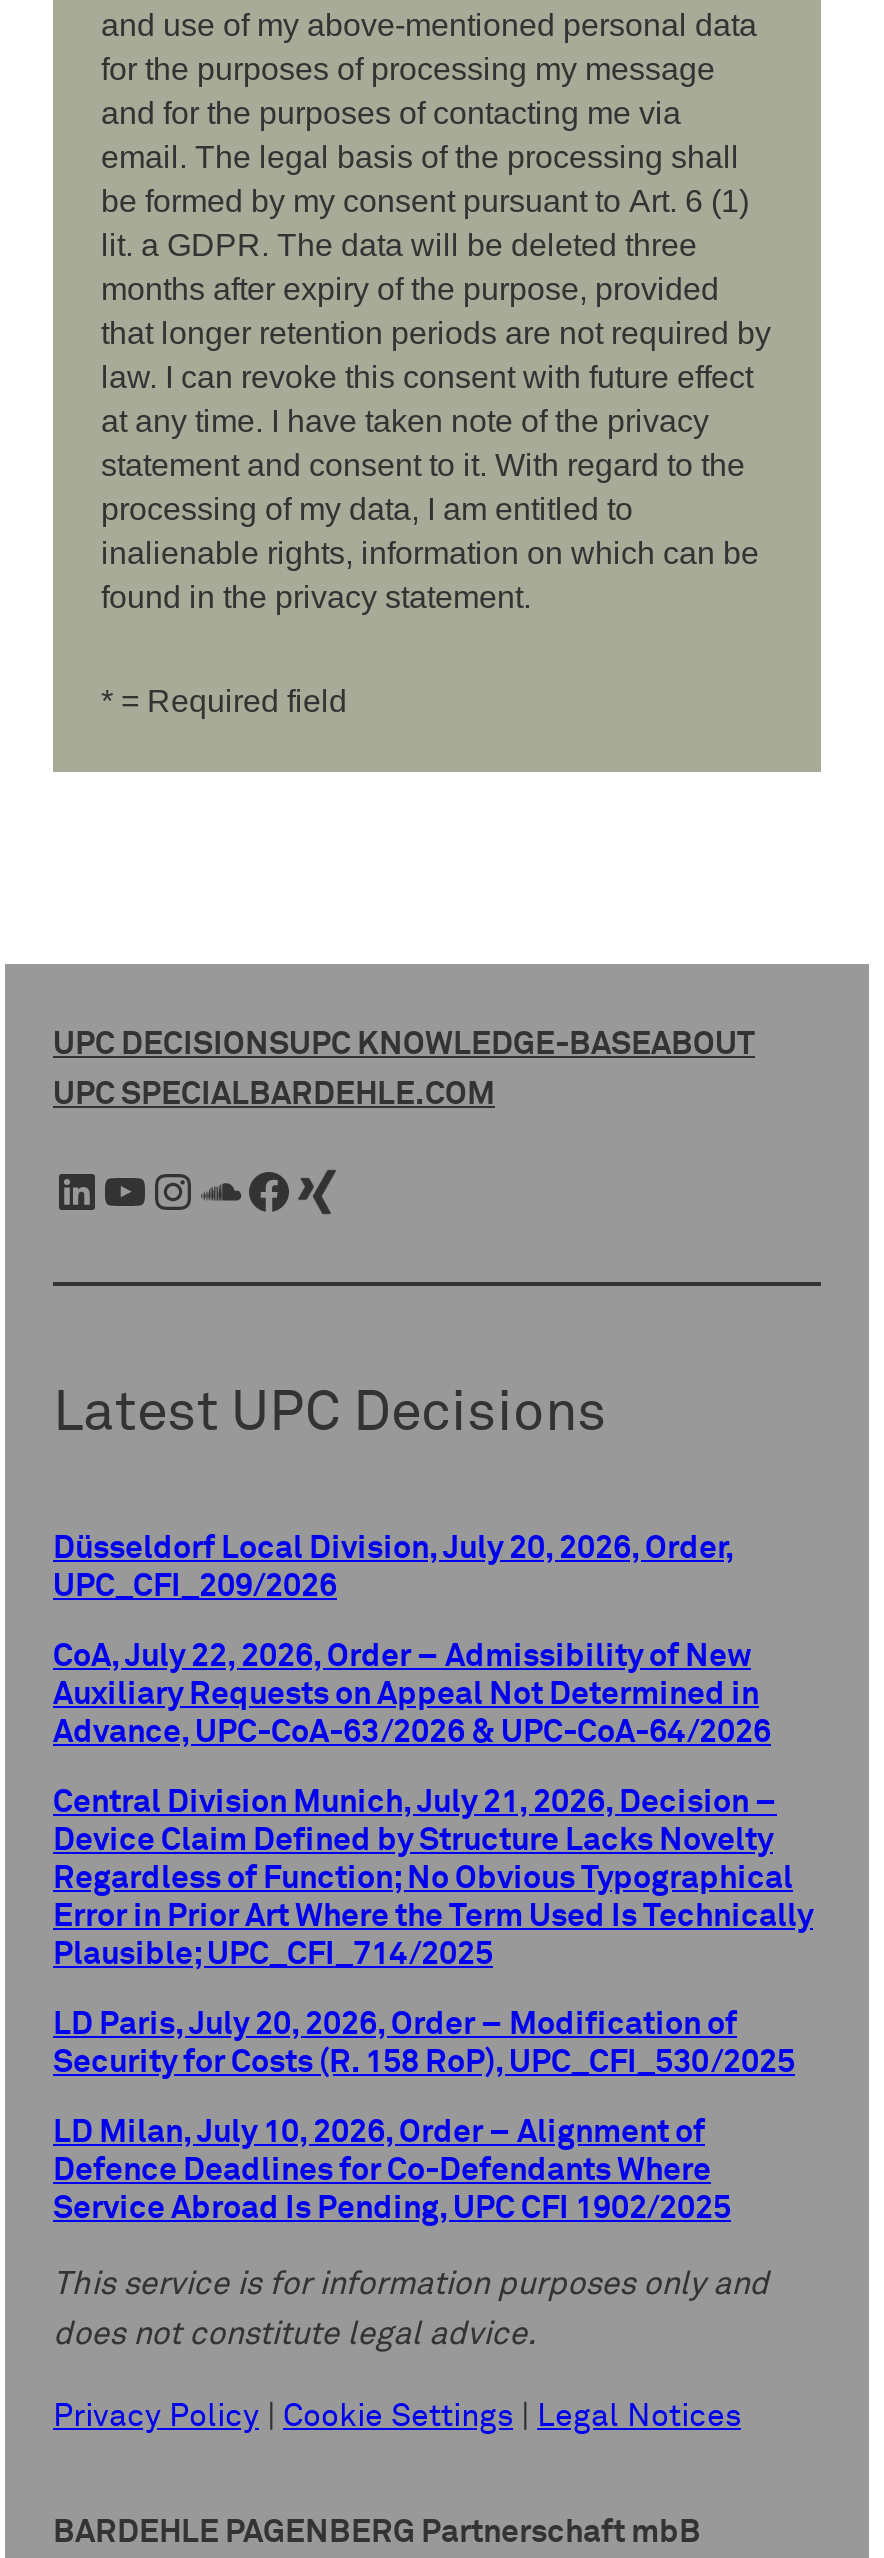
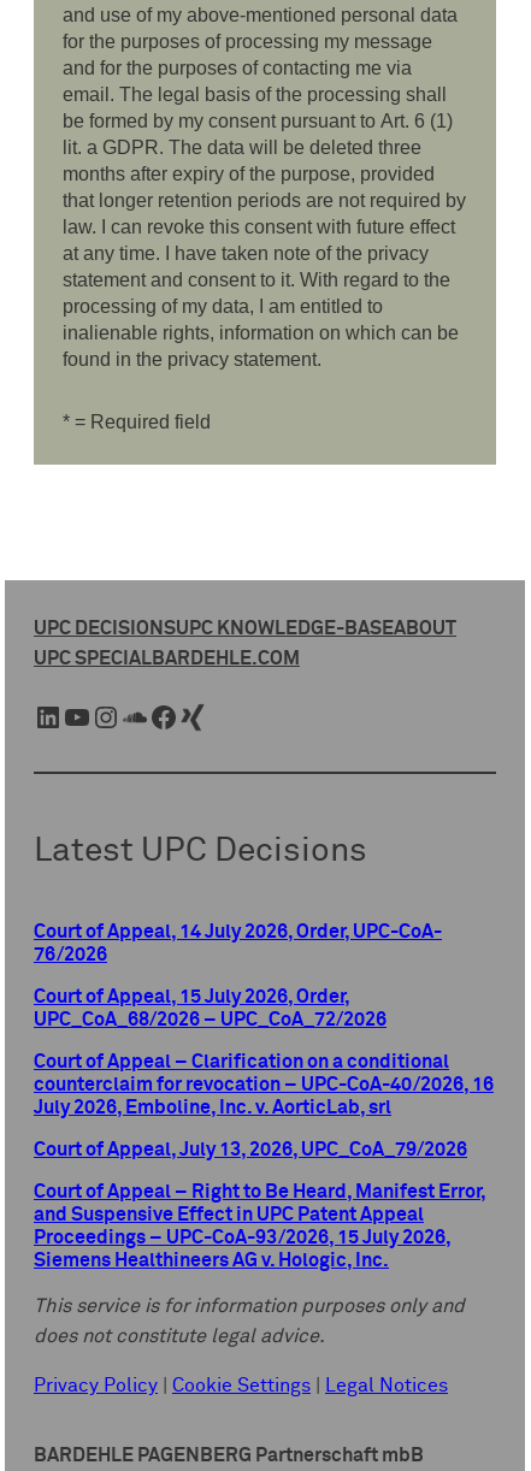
[53,1531,735,1603] Düsseldorf Local Division, July 20, 2026, Order, | UPC_CFI_209/2026 -> [34,922,442,965] Court of Appeal, 14 July 2026, Order, UPC-CoA- | 76/2026
[53,1639,771,1749] CoA, July 22, 2026, Order – Admissibility of New | Auxiliary Requests on Appeal Not Determined in | Advance, UPC-CoA-63/2026 & UPC-CoA-64/2026 -> [34,987,387,1030] Court of Appeal, 15 July 2026, Order, | UPC_CoA_68/2026 – UPC_CoA_72/2026
[53,1785,813,1971] Central Division Munich, July 21, 2026, Decision – | Device Claim Defined by Structure Lacks Novelty | Regardless of Function; No Obvious Typographical | Error in Prior Art Where the Term Used Is Technically | Plausible; UPC_CFI_714/2025 -> [34,1052,494,1118] Court of Appeal – Clarification on a conditional | counterclaim for revocation – UPC-CoA-40/2026, 16 | July 2026, Emboline, Inc. v. AorticLab, srl
[53,2007,795,2079] LD Paris, July 20, 2026, Order – Modification of | Security for Costs (R. 158 RoP), UPC_CFI_530/2025 -> [34,1140,467,1160] Court of Appeal, July 13, 2026, UPC_CoA_79/2026
[53,2115,731,2225] LD Milan, July 10, 2026, Order – Alignment of | Defence Deadlines for Co-Defendants Where | Service Abroad Is Pending, UPC CFI 1902/2025 -> [34,1182,486,1271] Court of Appeal – Right to Be Heard, Manifest Error, | and Suspensive Effect in UPC Patent Appeal | Proceedings – UPC-CoA-93/2026, 15 July 2026, | Siemens Healthineers AG v. Hologic, Inc.

